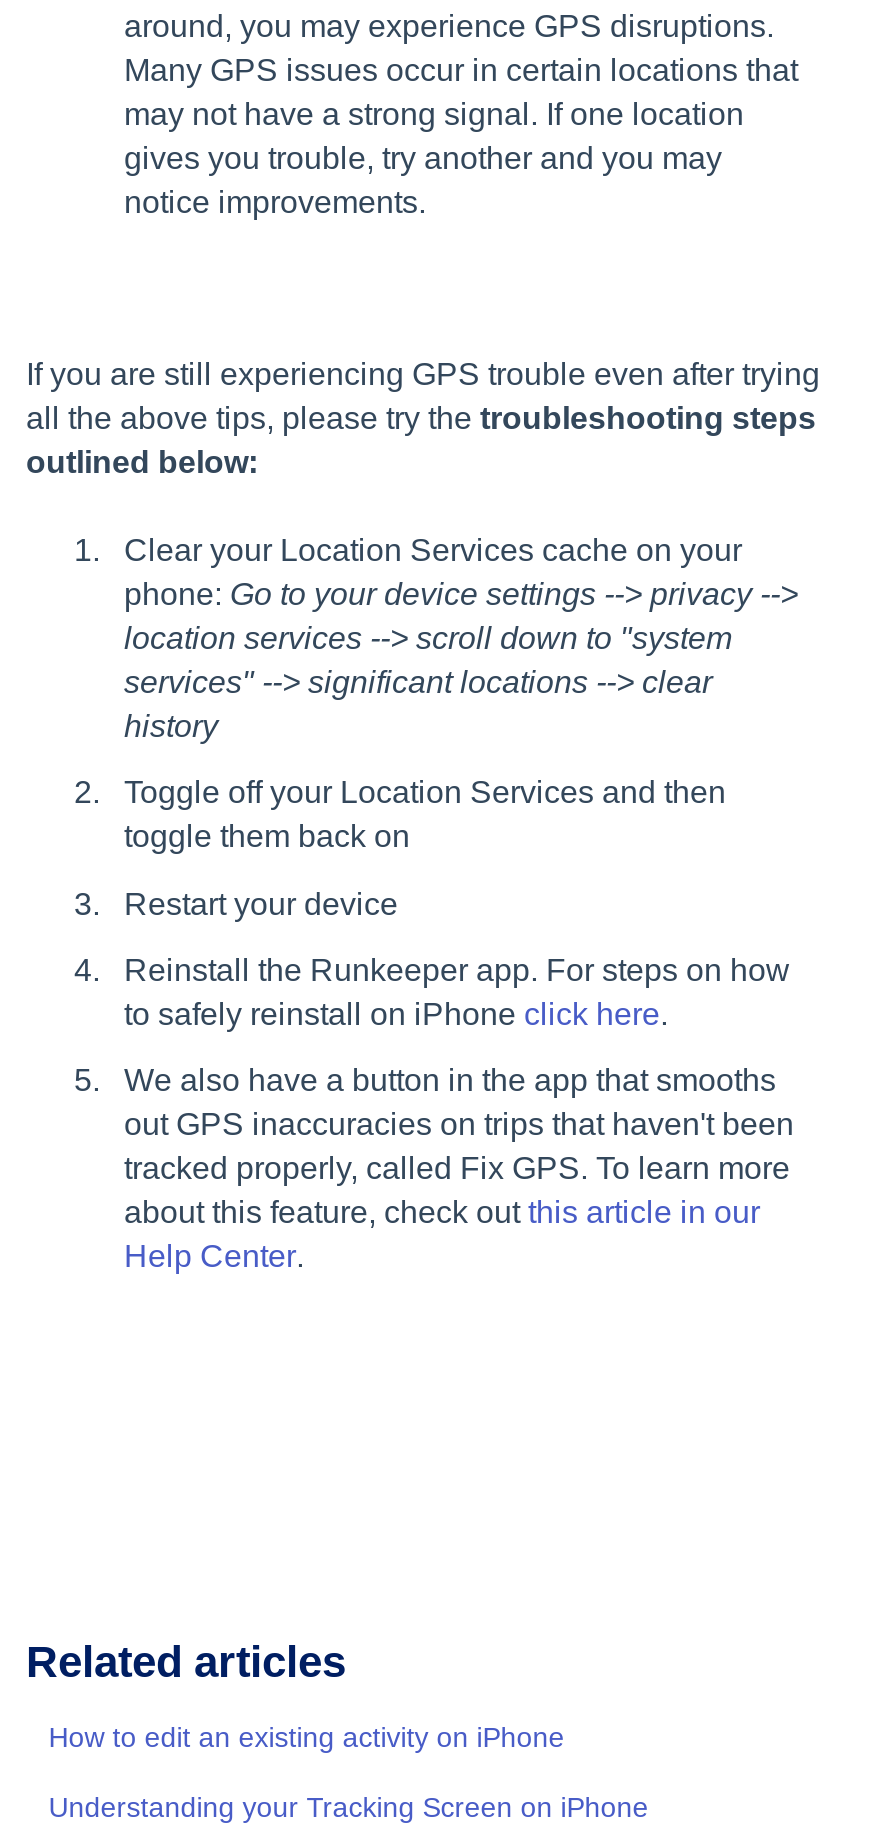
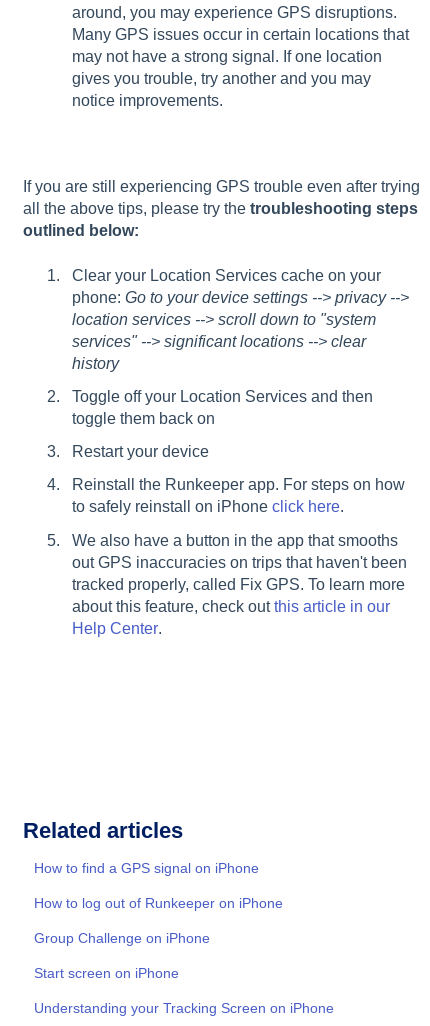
[48,1721,564,1753] How to edit an existing activity on iPhone -> [34,860,283,981] How to find a GPS signal on iPhone | How to log out of Runkeeper on iPhone | Group Challenge on iPhone | Start screen on iPhone

